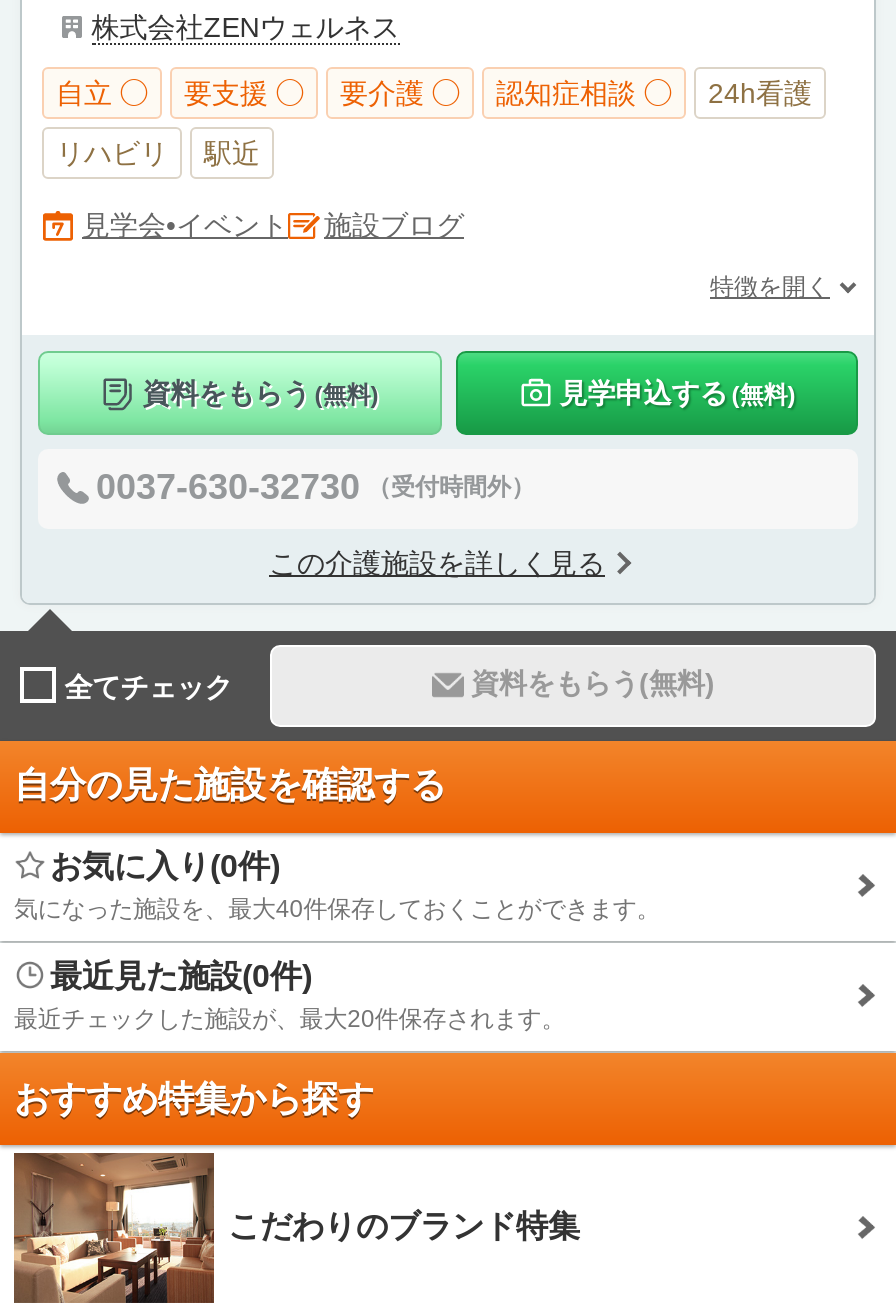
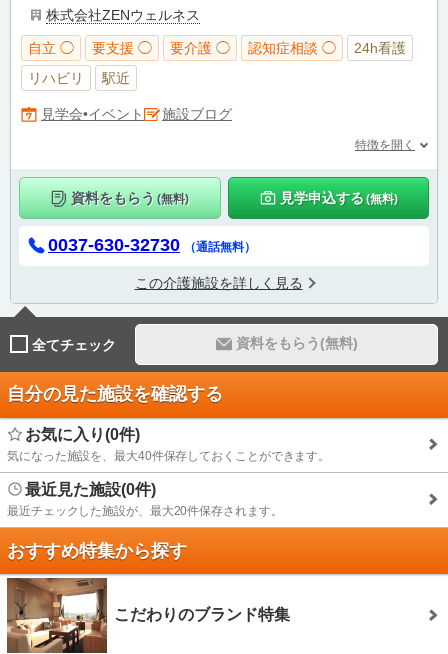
[96,467,535,507] 0037-630-32730 （受付時間外） -> [48,235,255,255] 0037-630-32730 （通話無料）

